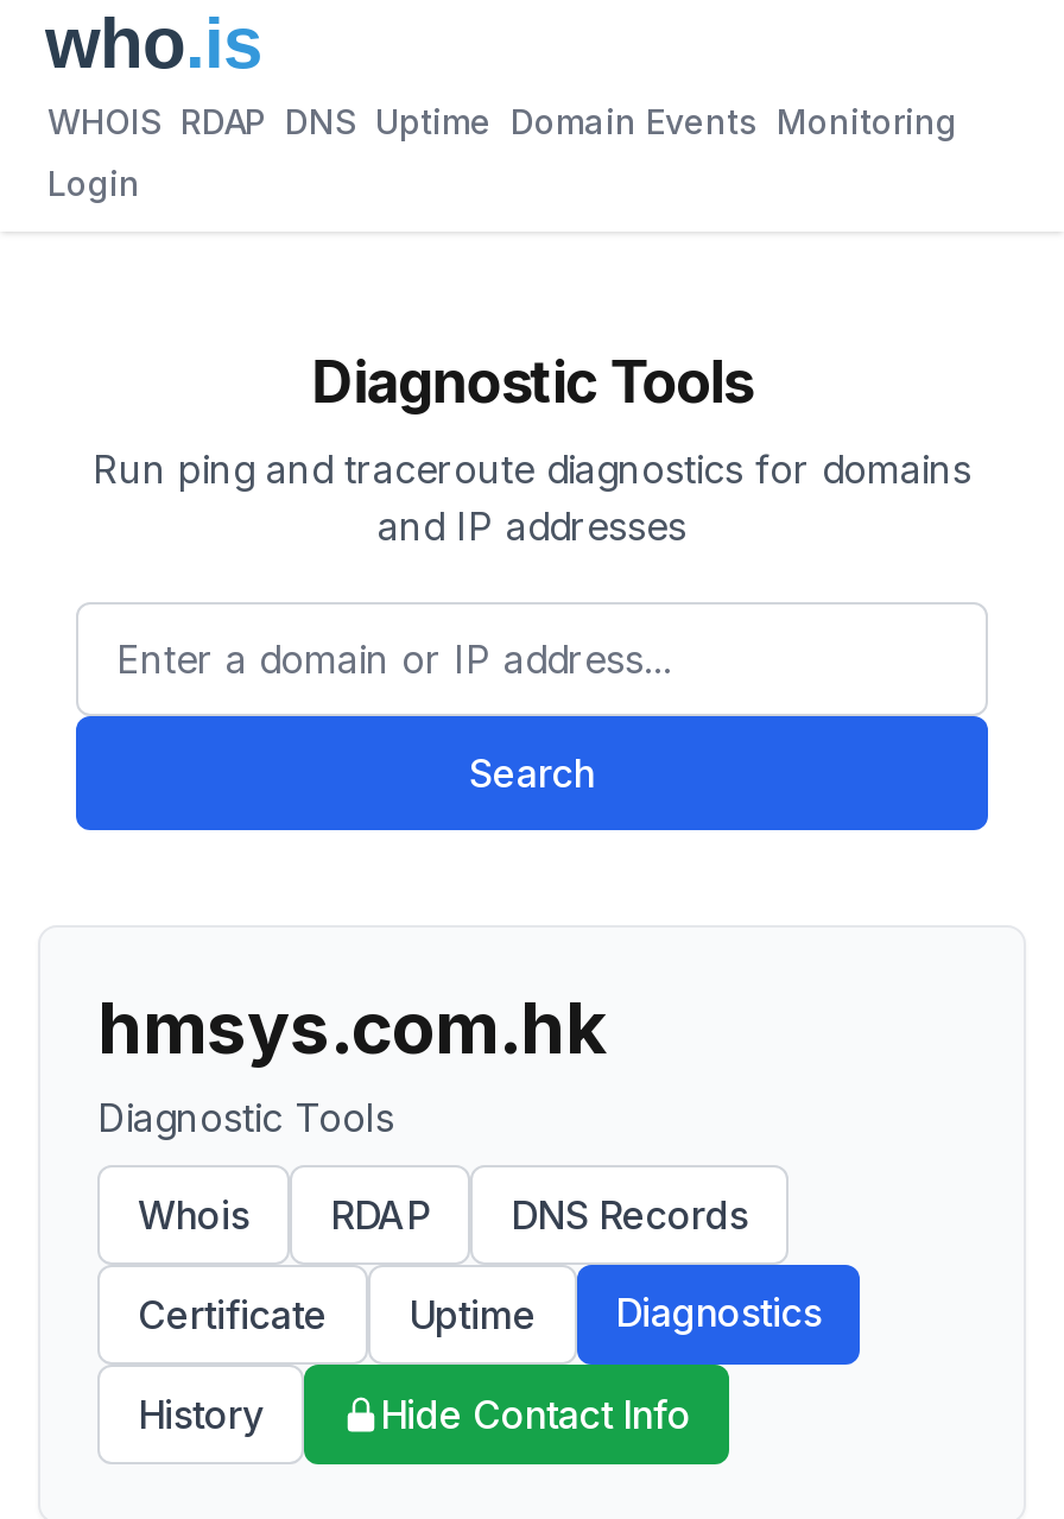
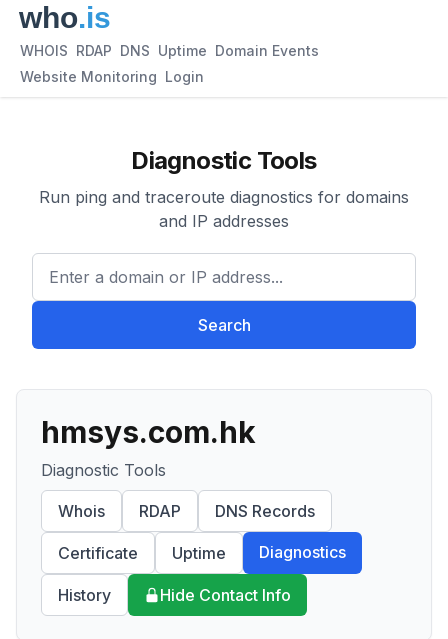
[47,101,957,141] WHOIS RDAP DNS Uptime Domain Events Monitoring -> [20,42,319,59] WHOIS RDAP DNS Uptime Domain Events
[47,163,140,203] Login -> [20,68,204,85] Website Monitoring Login

